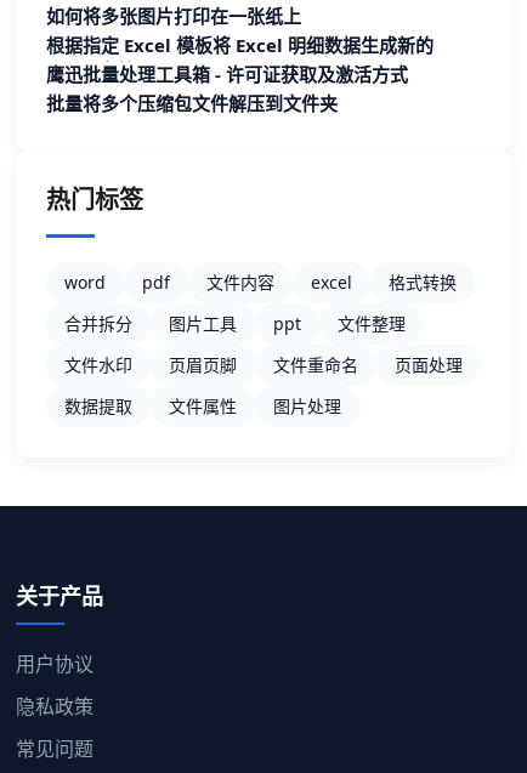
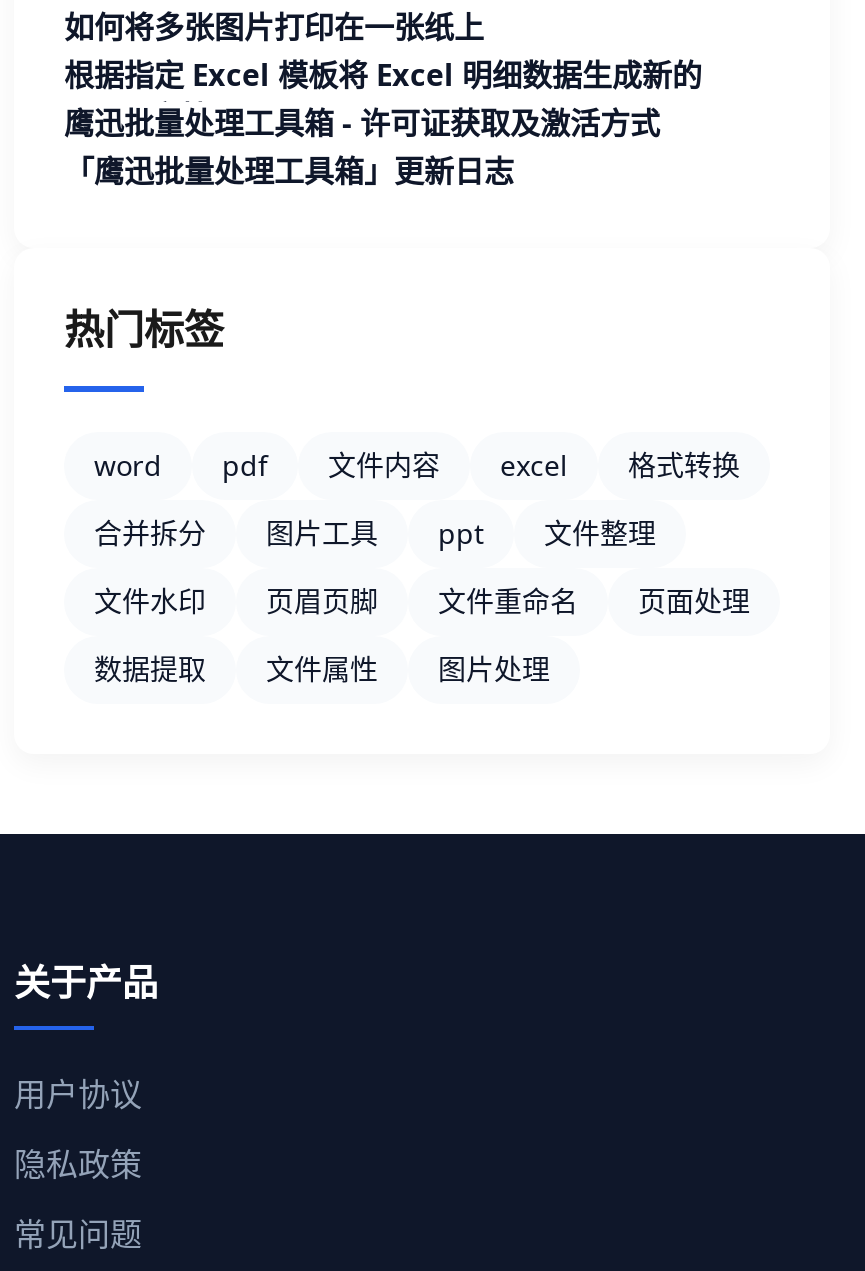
[46,91,338,115] 批量将多个压缩包文件解压到文件夹 -> [64,150,514,190] 「鹰迅批量处理工具箱」更新日志

